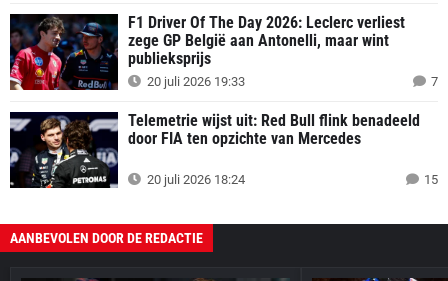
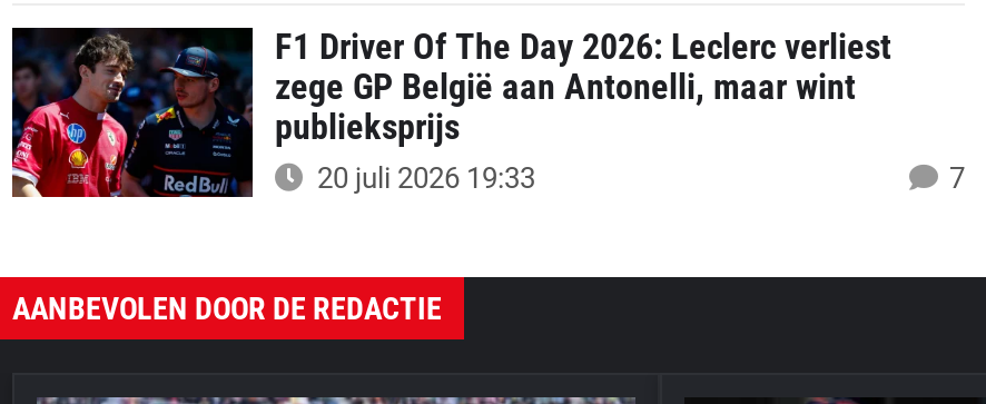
[9,111,438,189] [image] | Telemetrie wijst uit: Red Bull flink benadeeld | door FIA ten opzichte van Mercedes | 20 juli 2026 18:24 | 15 -> none

